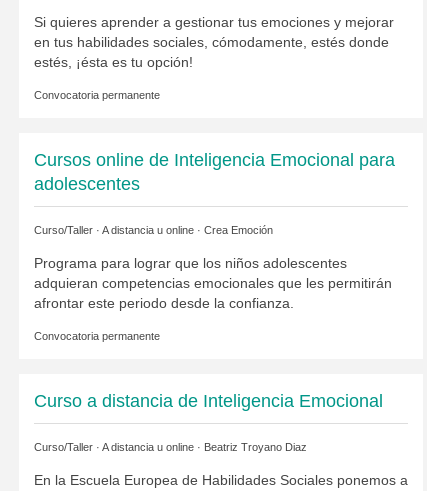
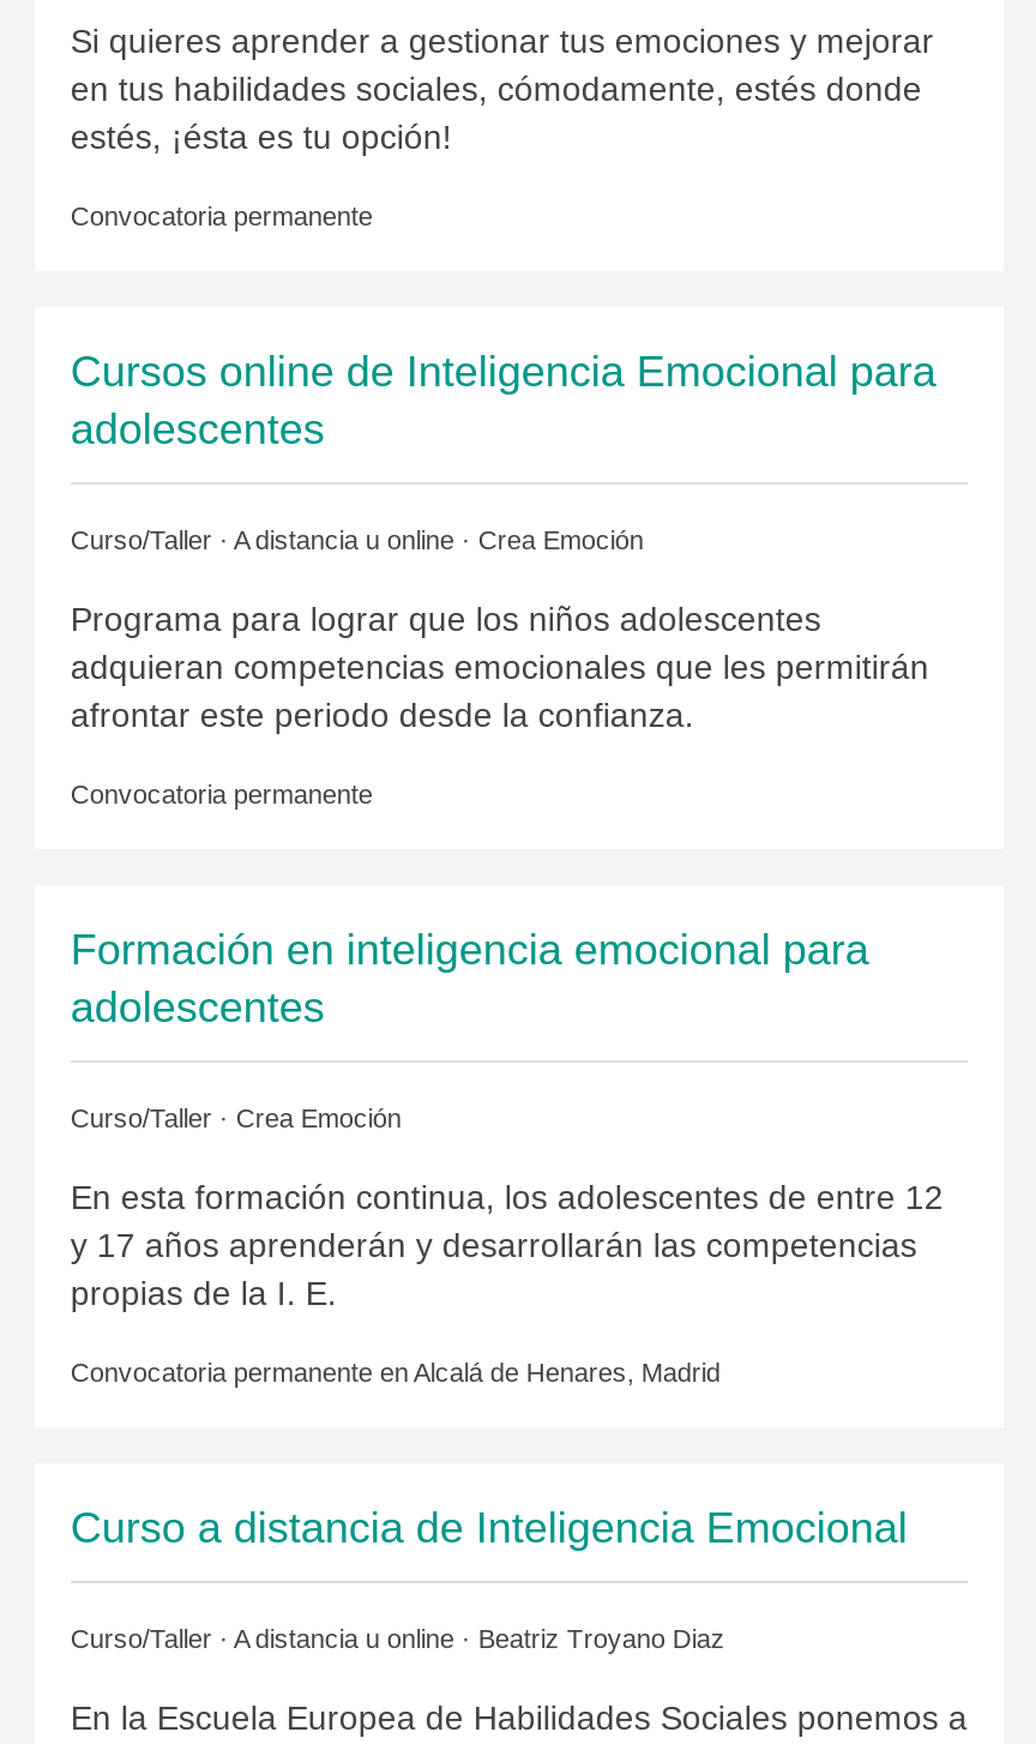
none -> [70,926,943,1387] Formación en inteligencia emocional para | adolescentes | Curso/Taller · Crea Emoción | En esta formación continua, los adolescentes de entre 12 | y 17 años aprenderán y desarrollarán las competencias | propias de la I. E. | Convocatoria permanente en Alcalá de Henares, Madrid

